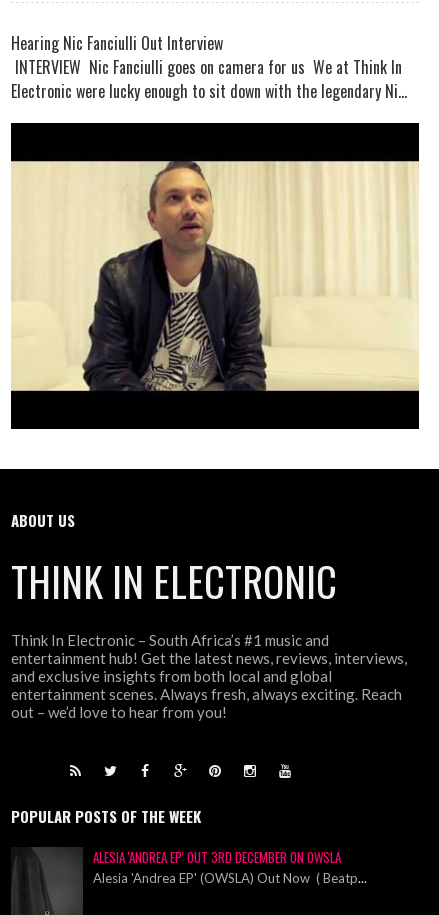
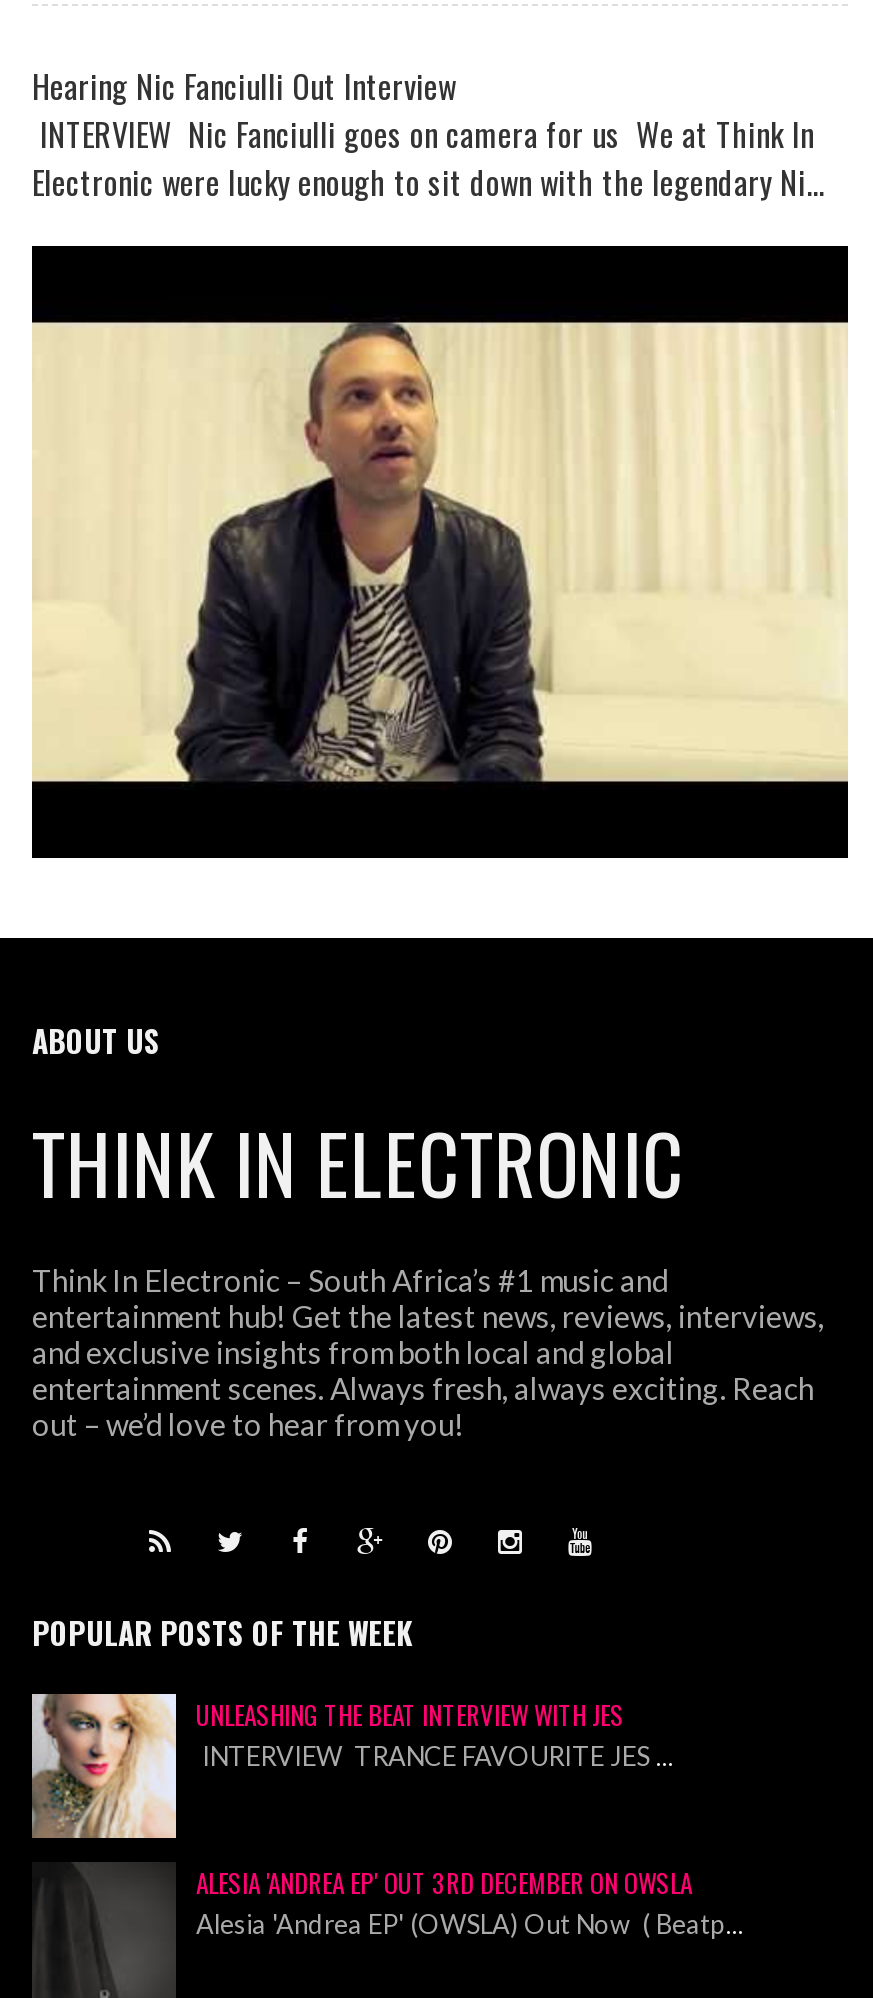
none -> [30,1692,674,1840] [image] | UNLEASHING THE BEAT INTERVIEW WITH JES | INTERVIEW TRANCE FAVOURITE JES...

